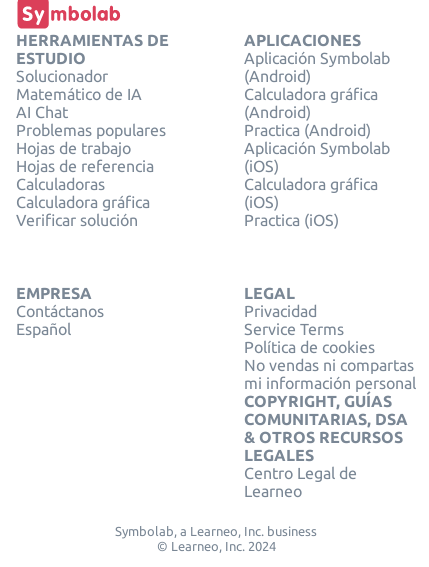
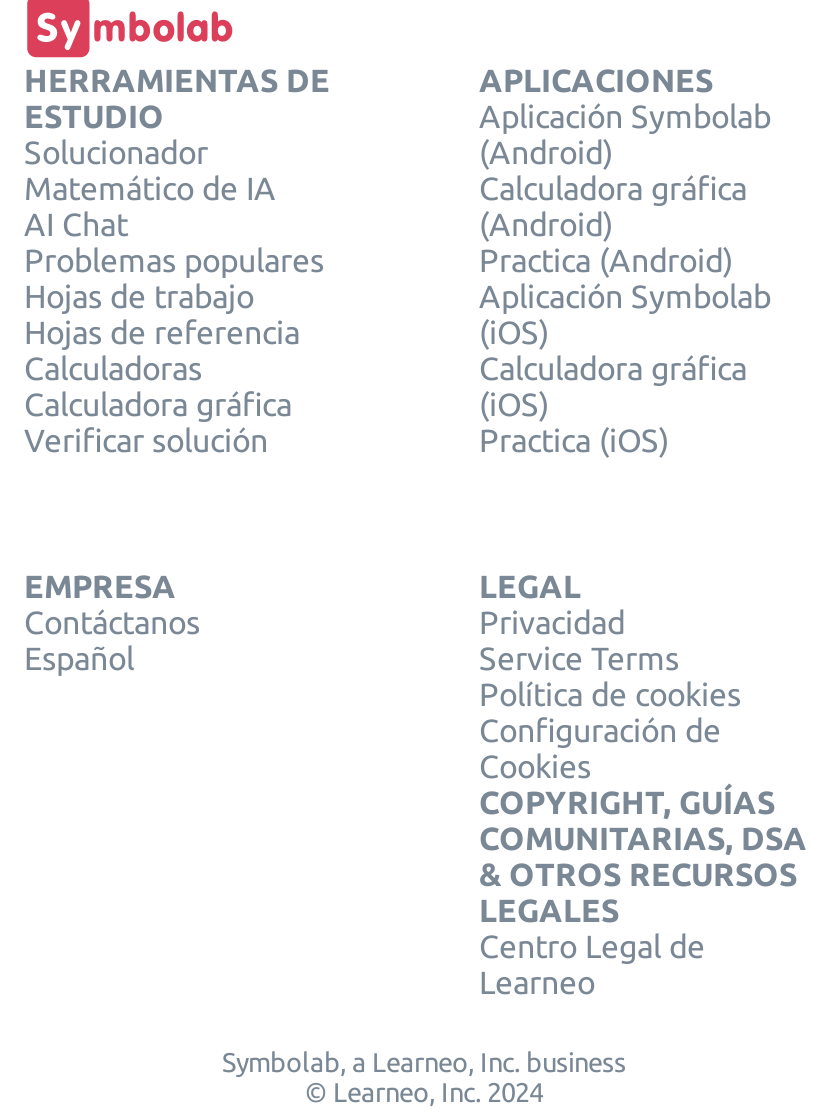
[243,356,415,392] No vendas ni compartas | mi información personal -> [479,713,721,785] Configuración de | Cookies

